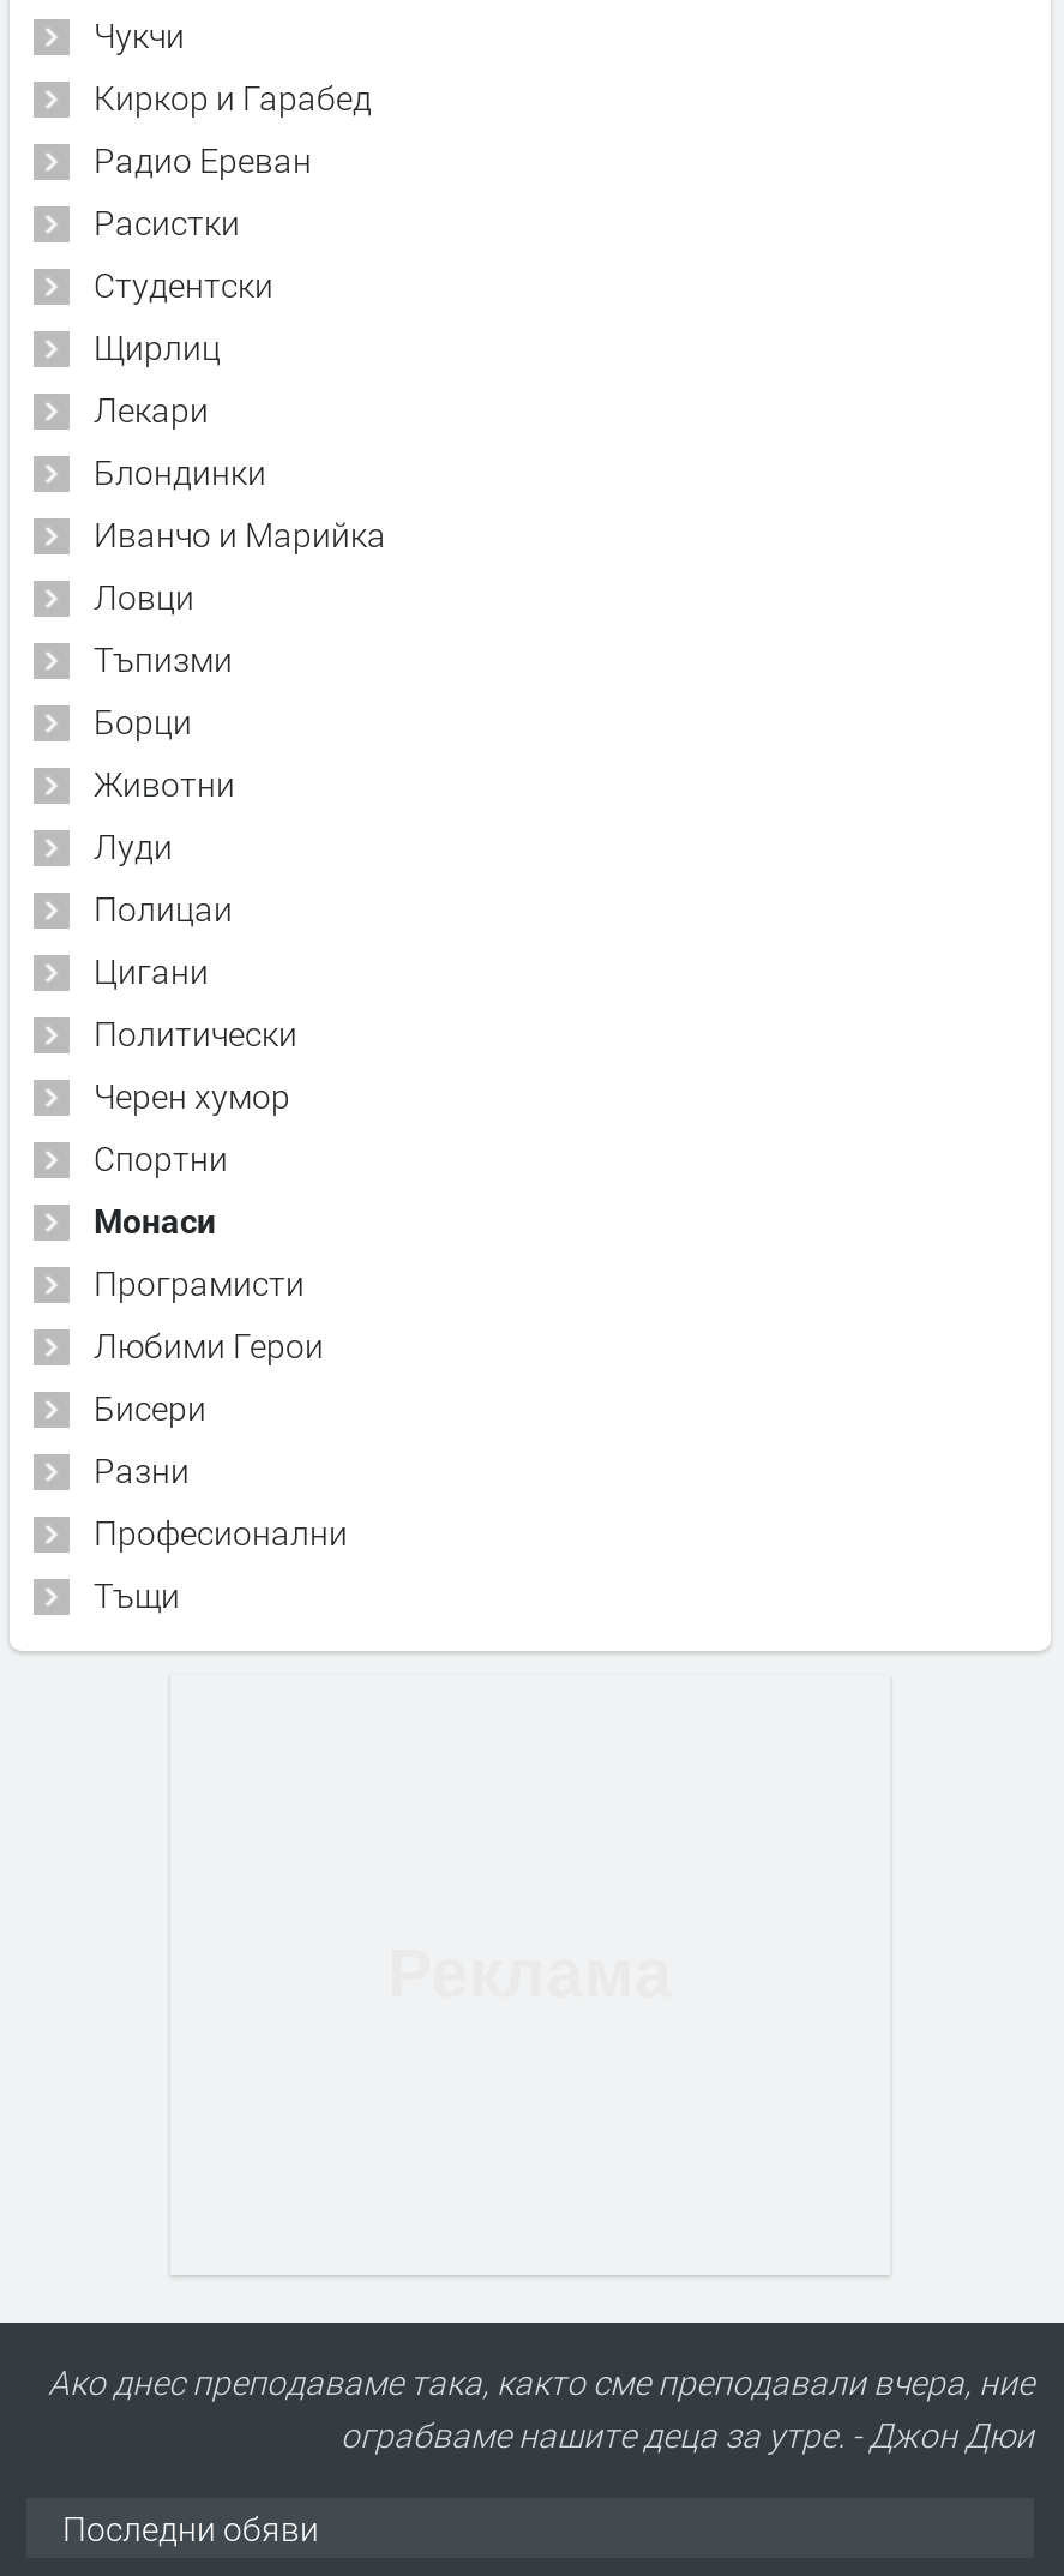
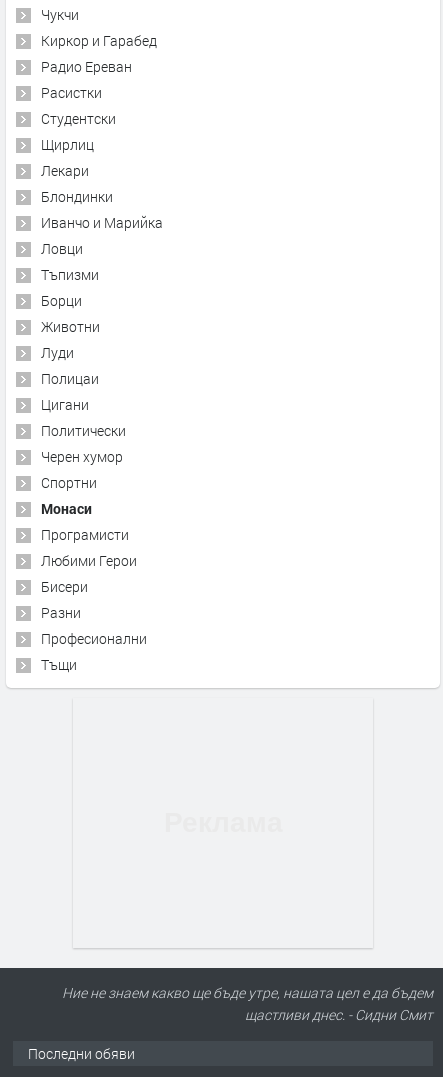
[48,2358,1034,2456] Ако днес преподаваме така, както сме преподавали вчера, ние | ограбваме нашите деца за утре. - Джон Дюи -> [62,982,433,1023] Ние не знаем какво ще бъде утре, нашата цел е да бъдем | щастливи днес. - Сидни Смит

